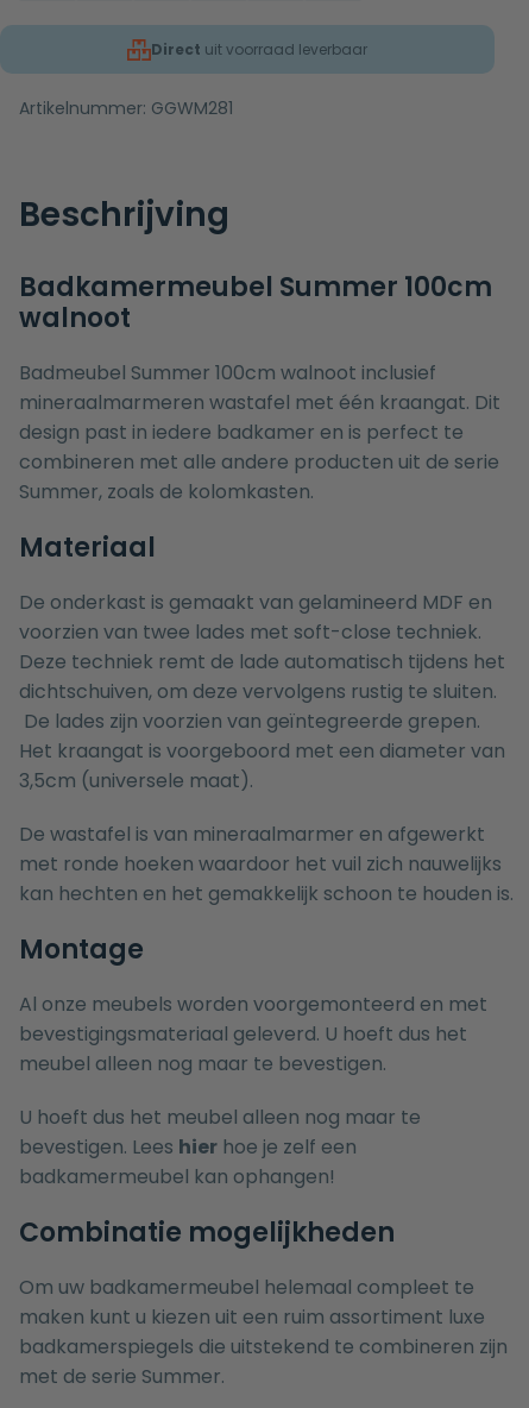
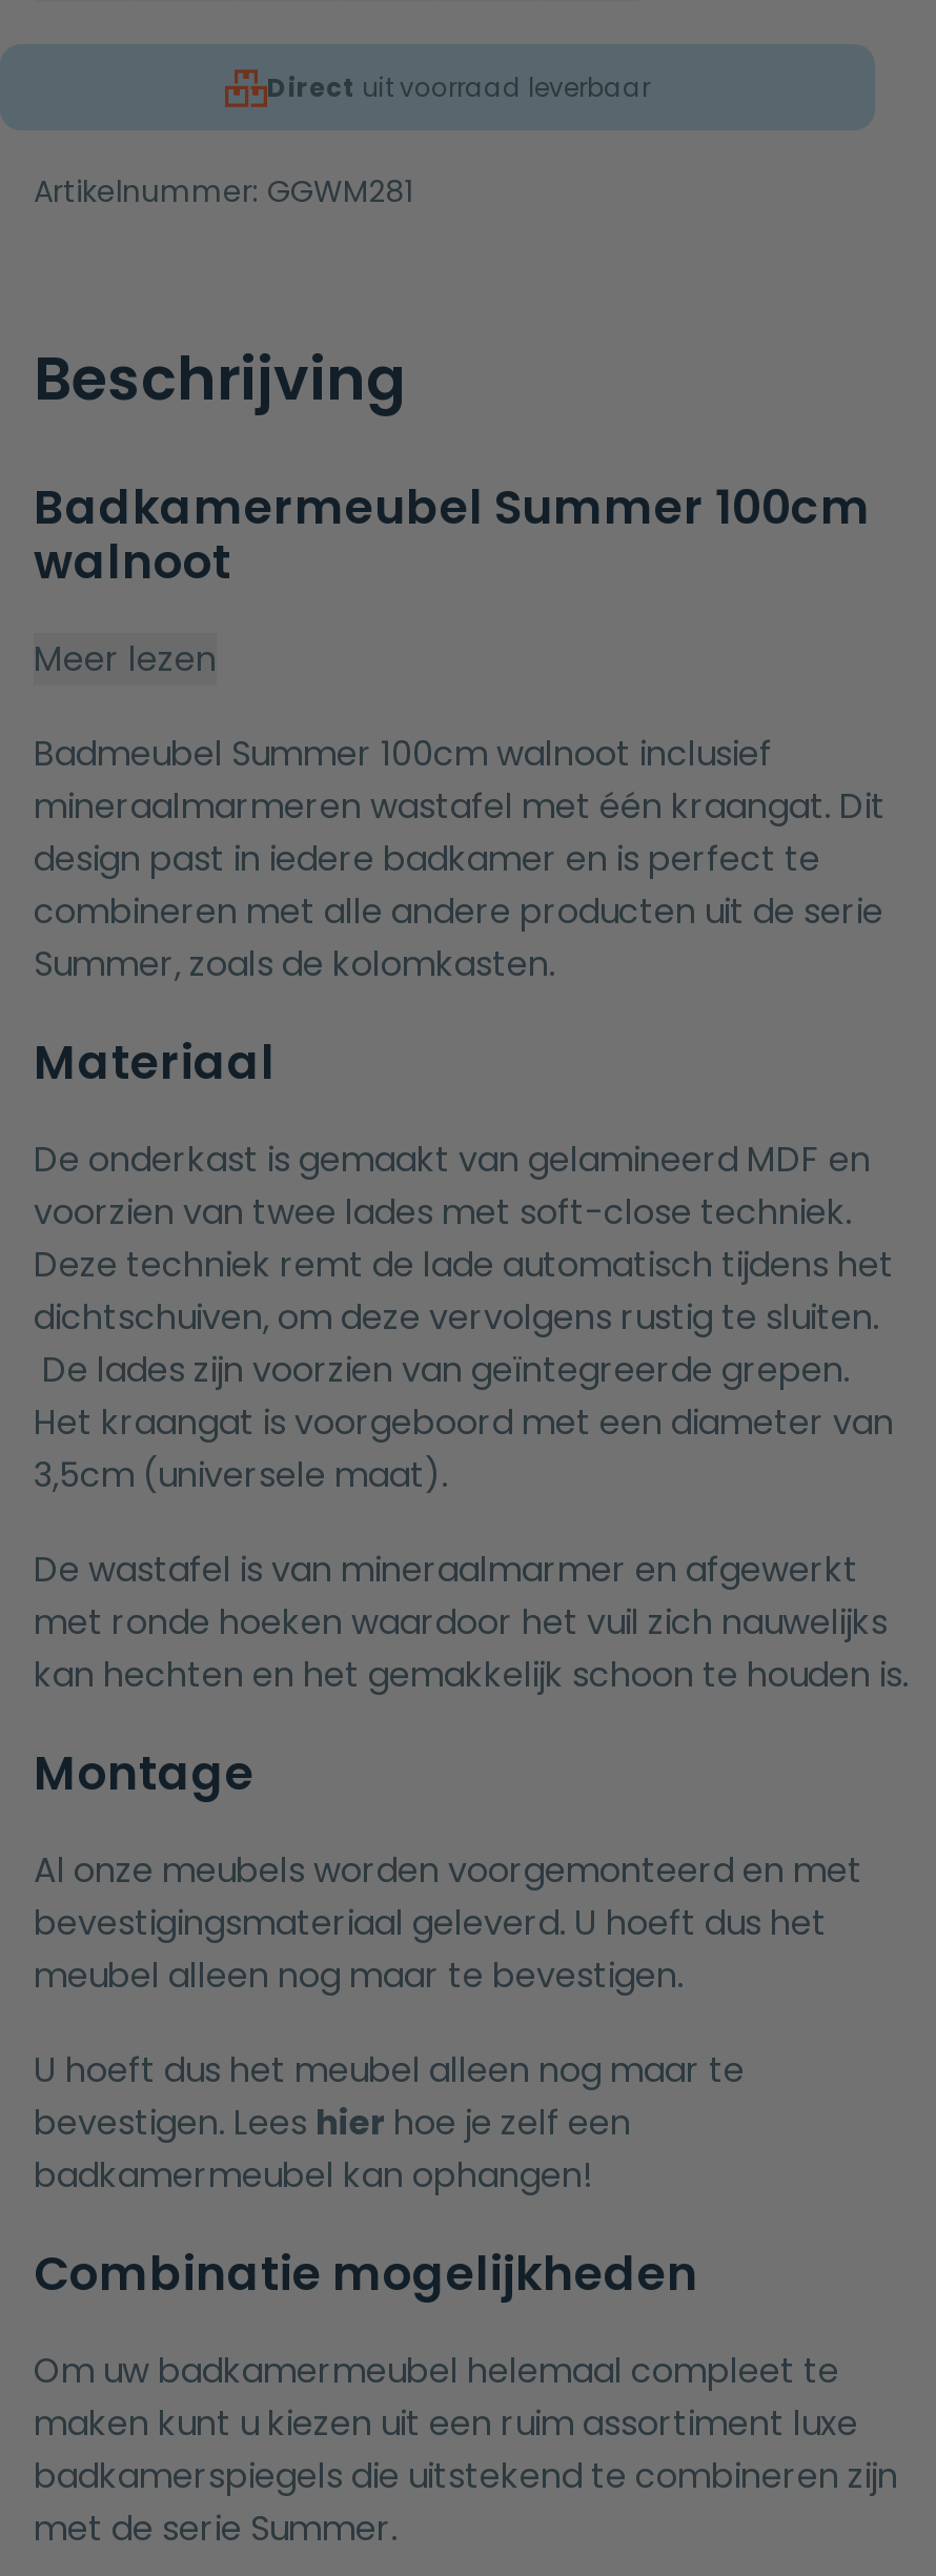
none -> [34,635,217,684] Meer lezen

